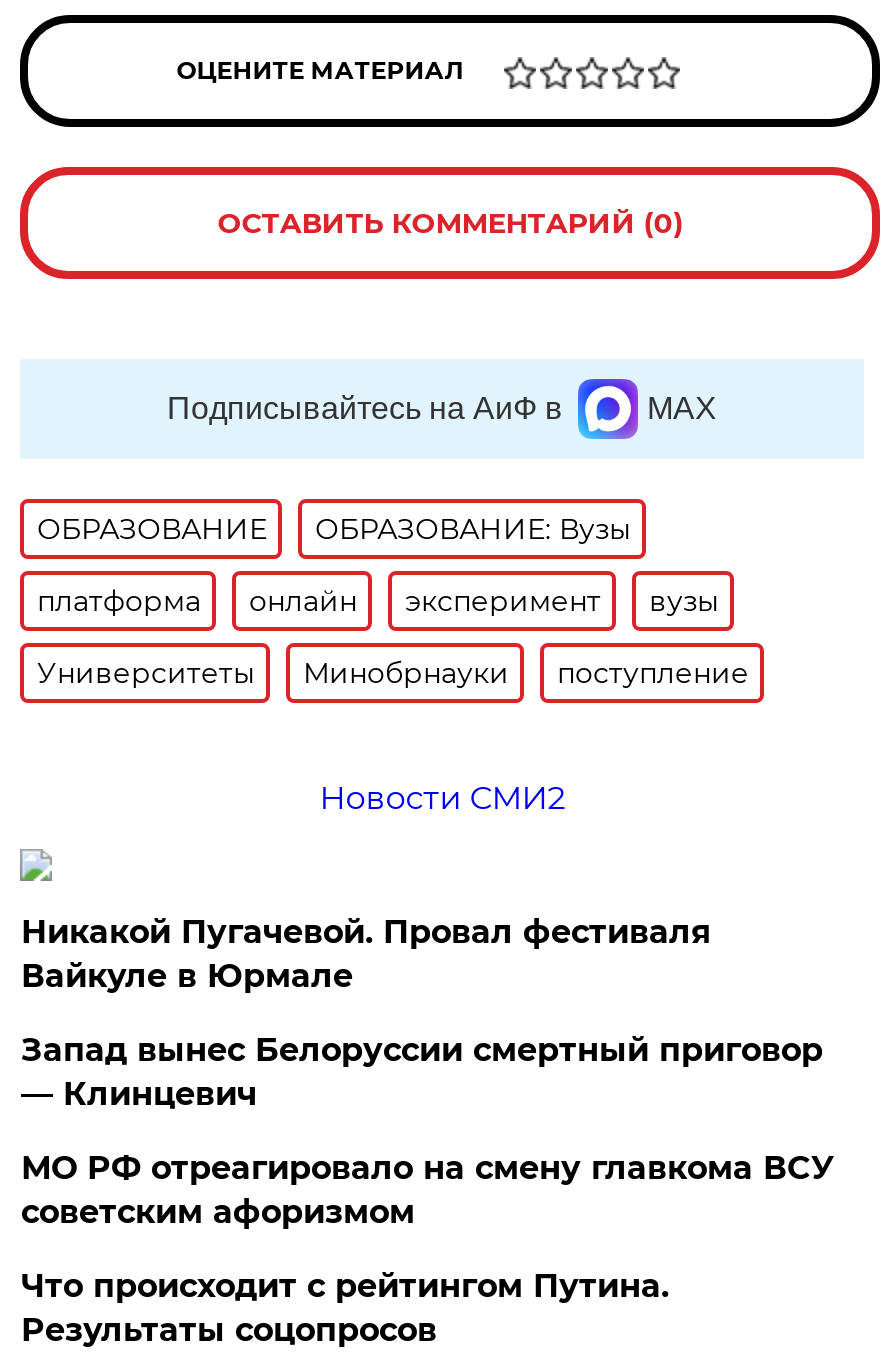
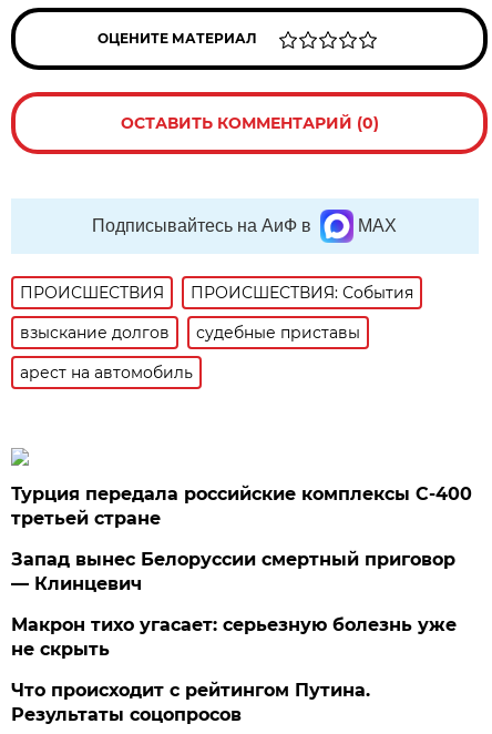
[37,511,749,817] ОБРАЗОВАНИЕ | ОБРАЗОВАНИЕ: Вузы | платформа | онлайн | эксперимент | вузы | Университеты | Минобрнауки | поступление | Новости СМИ2 -> [20,283,414,382] ПРОИСШЕСТВИЯ | ПРОИСШЕСТВИЯ: События | взыскание долгов | судебные приставы | арест на автомобиль
[21,913,711,995] Никакой Пугачевой. Провал фестиваля | Вайкуле в Юрмале -> [12,483,472,529] Турция передала российские комплексы С-400 | третьей стране
[21,1149,835,1231] МО РФ отреагировало на смену главкома ВСУ | советским афоризмом -> [12,614,457,660] Макрон тихо угасает: серьезную болезнь уже | не скрыть

